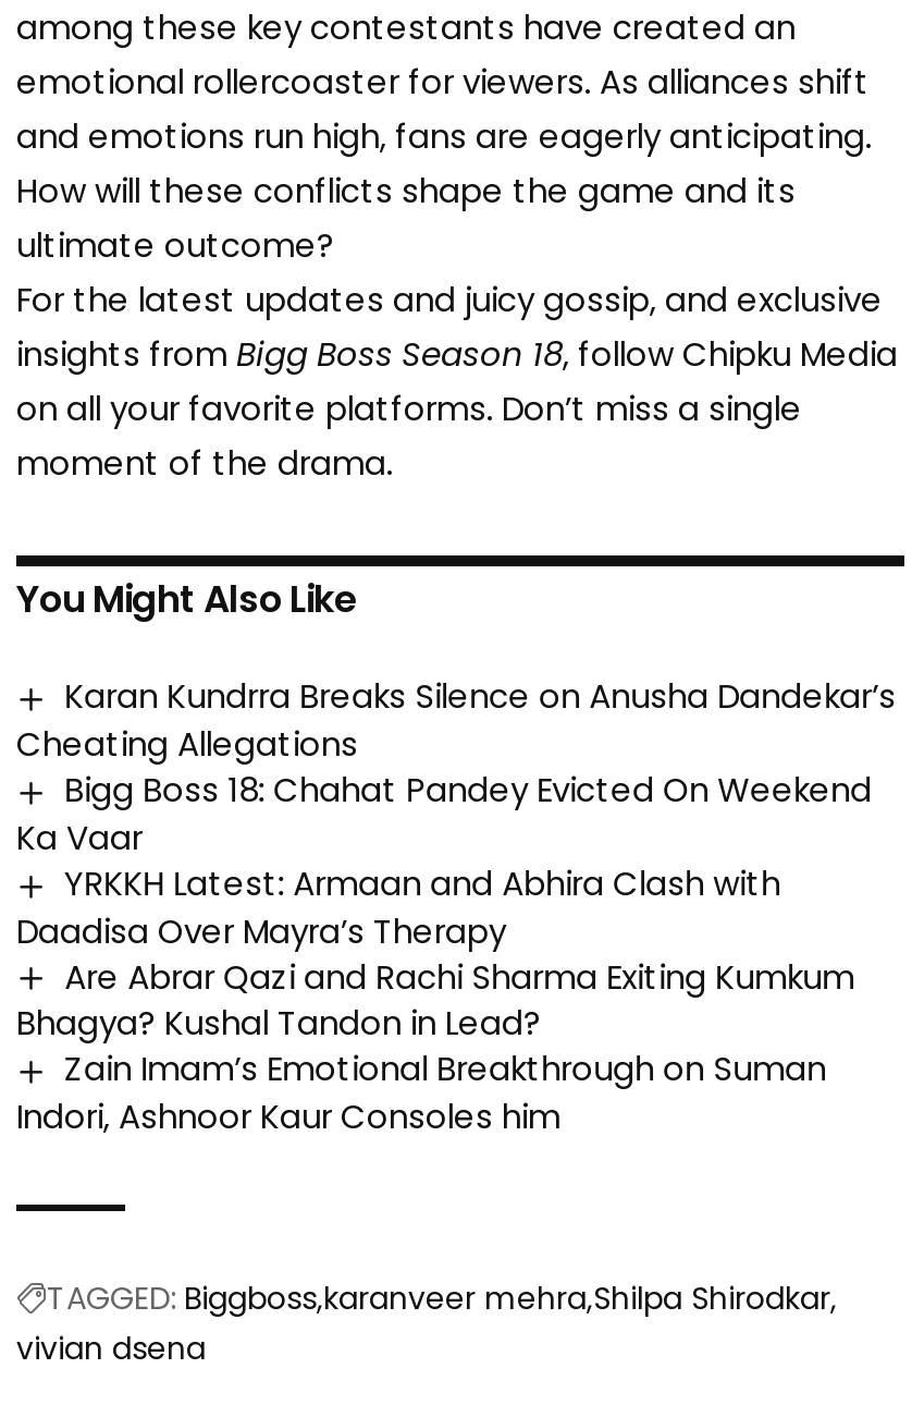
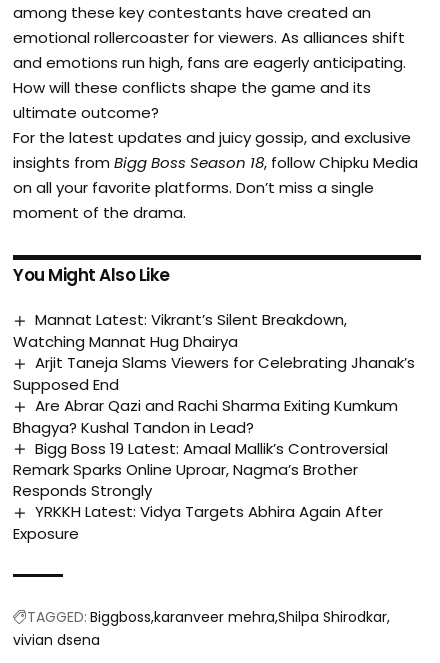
[16,673,896,953] Karan Kundrra Breaks Silence on Anusha Dandekar’s | Cheating Allegations | Bigg Boss 18: Chahat Pandey Evicted On Weekend | Ka Vaar | YRKKH Latest: Armaan and Abhira Clash with | Daadisa Over Mayra’s Therapy -> [13,309,415,395] Mannat Latest: Vikrant’s Silent Breakdown, | Watching Mannat Hug Dhairya | Arjit Taneja Slams Viewers for Celebrating Jhanak’s | Supposed End
moved [16,953,855,1046] -> [13,395,398,437]: Are Abrar Qazi and Rachi Sharma Exiting Kumkum | Bhagya? Kushal Tandon in Lead?
[16,1046,826,1140] Zain Imam’s Emotional Breakthrough on Suman | Indori, Ashnoor Kaur Consoles him -> [13,437,388,544] Bigg Boss 19 Latest: Amaal Mallik’s Controversial | Remark Sparks Online Uproar, Nagma’s Brother | Responds Strongly | YRKKH Latest: Vidya Targets Abhira Again After | Exposure

